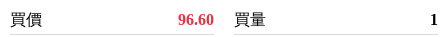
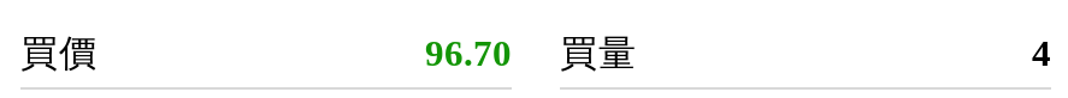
[178,11,266,28] 96.60 買量 -> [425,32,637,73] 96.70 買量
[430,11,438,28] 1 -> [1032,32,1051,73] 4

